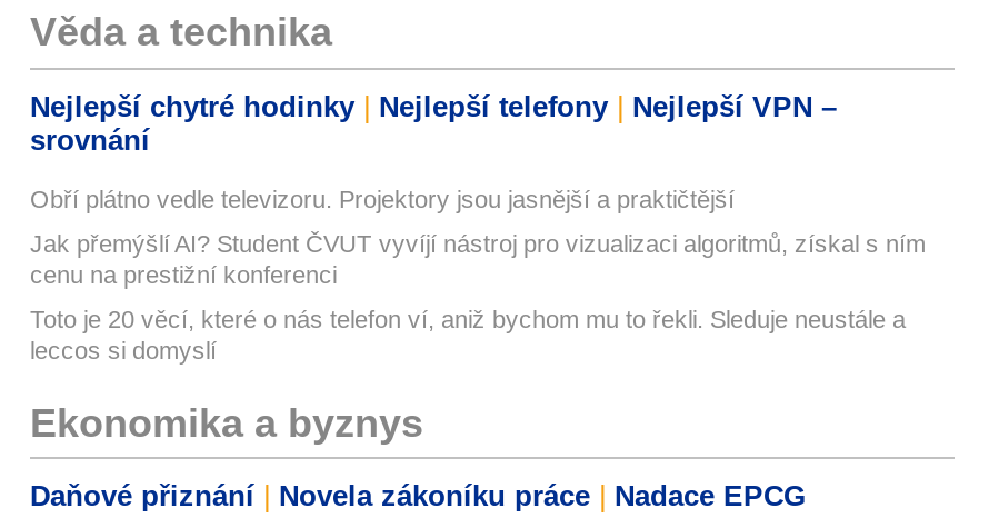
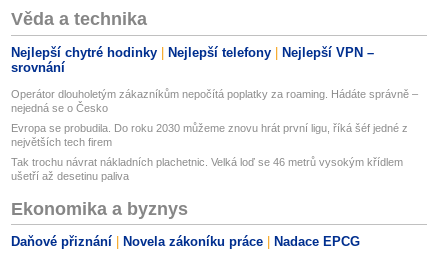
[30,185,735,212] Obří plátno vedle televizoru. Projektory jsou jasnější a praktičtější -> [11,88,418,114] Operátor dlouholetým zákazníkům nepočítá poplatky za roaming. Hádáte správně – | nejedná se o Česko
[30,229,926,287] Jak přemýšlí AI? Student ČVUT vyvíjí nástroj pro vizualizaci algoritmů, získal s ním | cenu na prestižní konferenci -> [11,122,408,148] Evropa se probudila. Do roku 2030 můžeme znovu hrát první ligu, říká šéf jedné z | největších tech firem
[30,305,906,363] Toto je 20 věcí, které o nás telefon ví, aniž bychom mu to řekli. Sleduje neustále a | leccos si domyslí -> [11,156,403,182] Tak trochu návrat nákladních plachetnic. Velká loď se 46 metrů vysokým křídlem | ušetří až desetinu paliva

